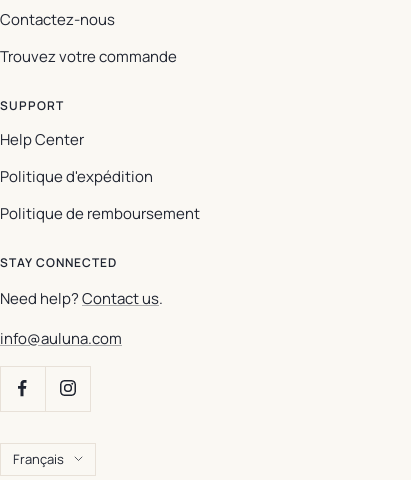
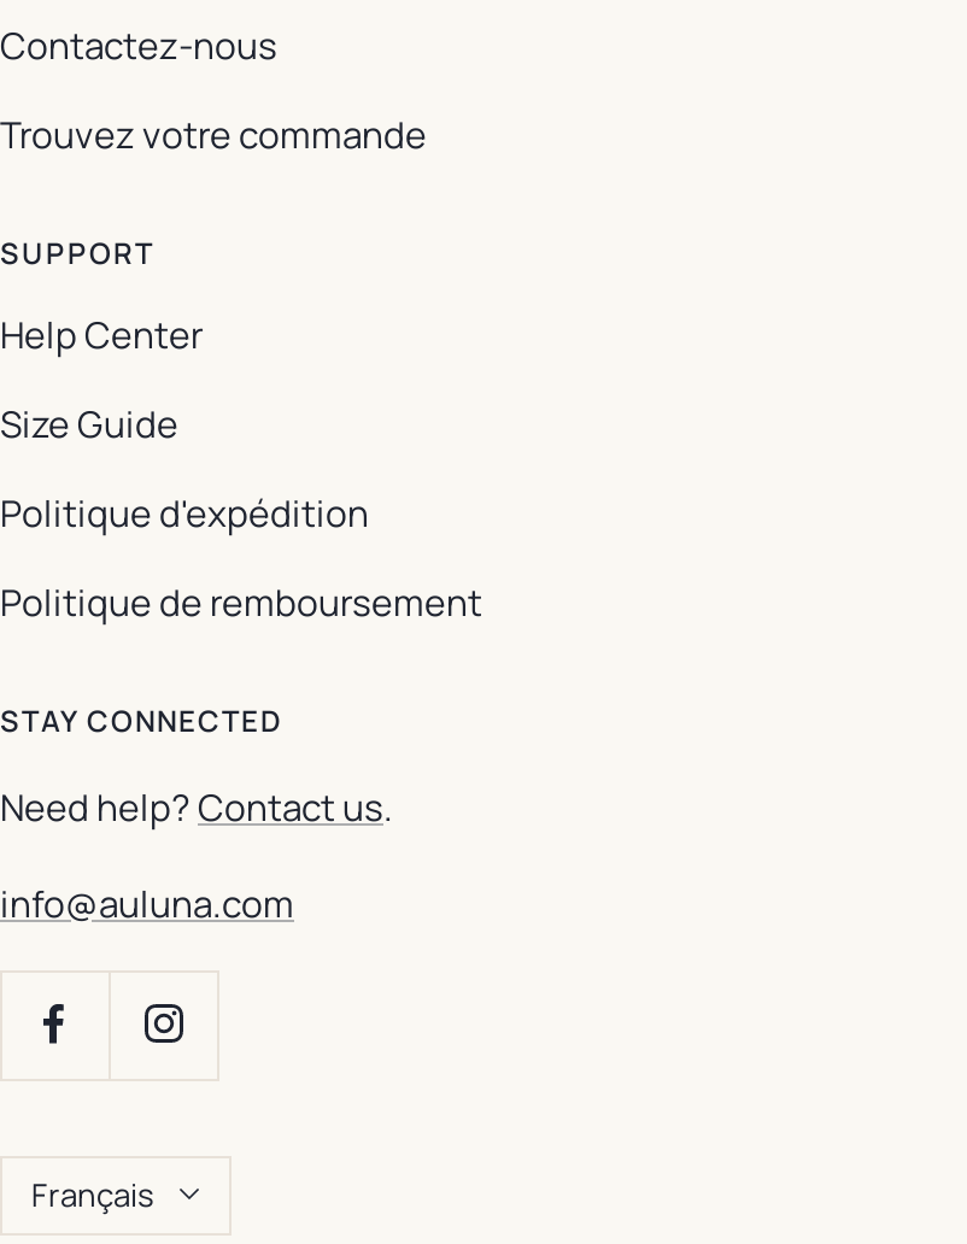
none -> [0,398,178,449] Size Guide

